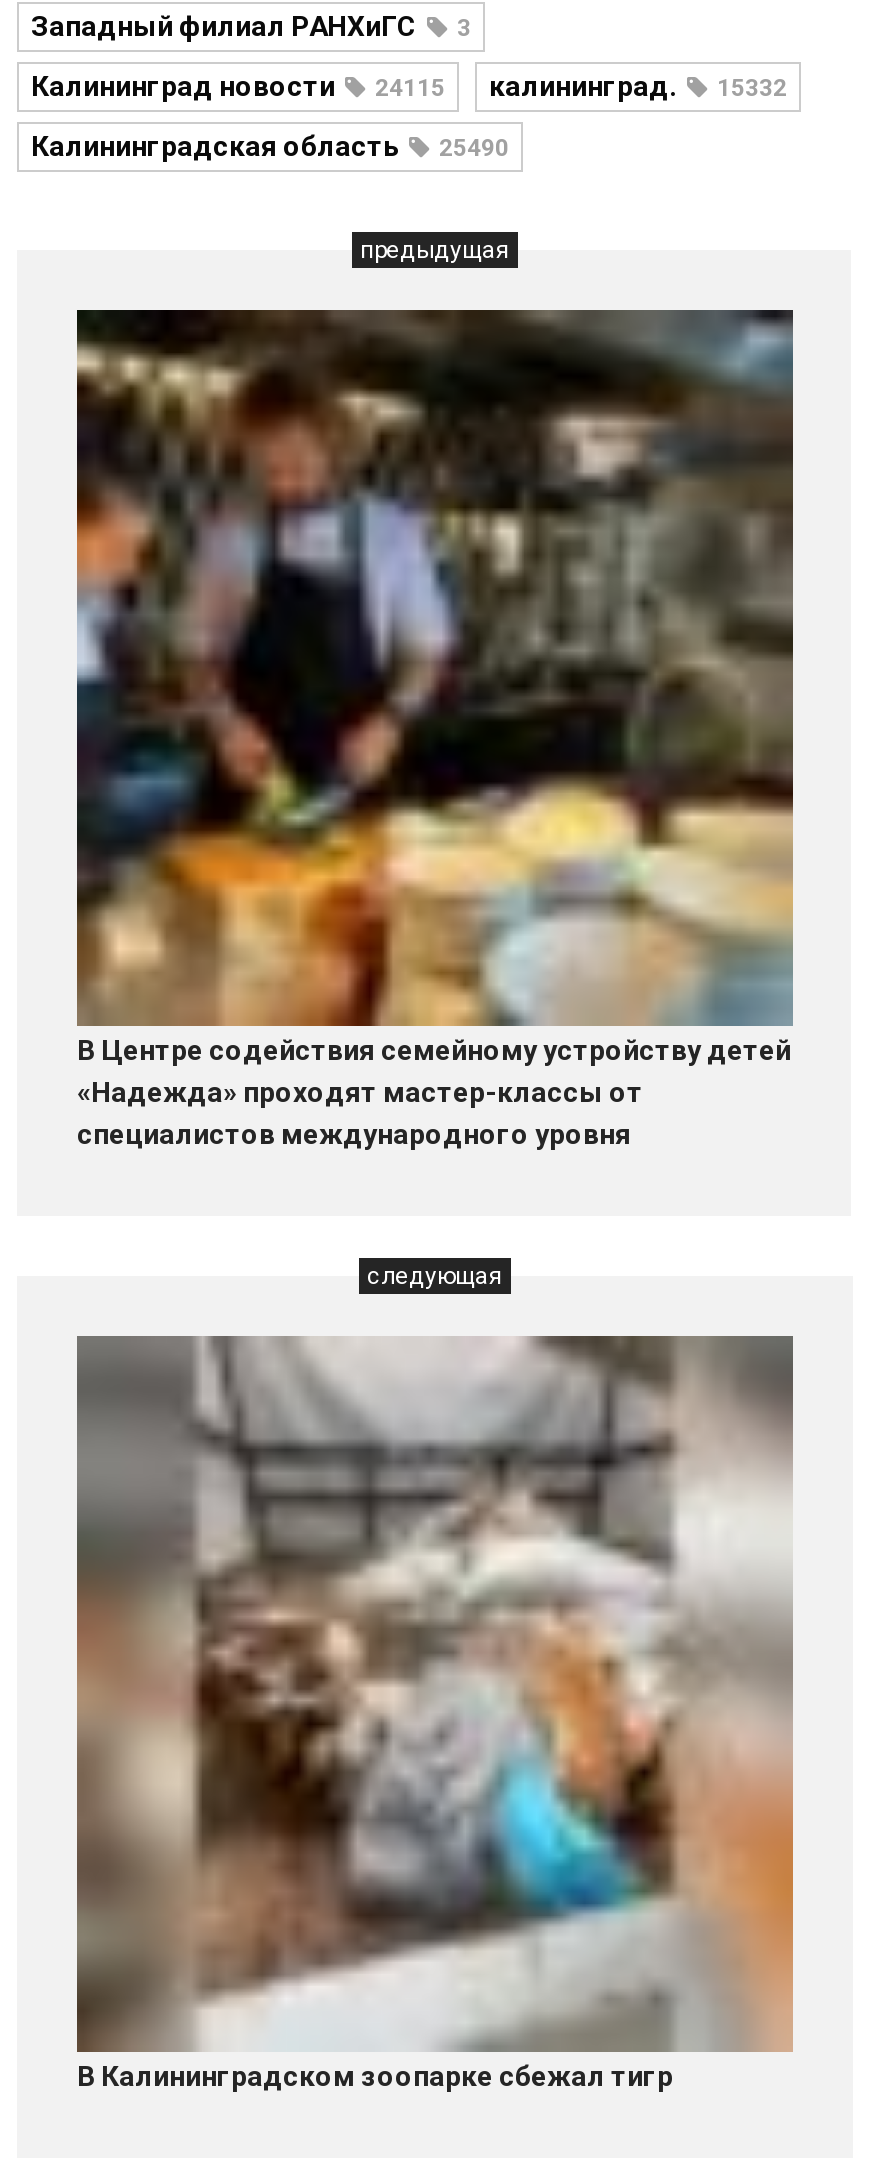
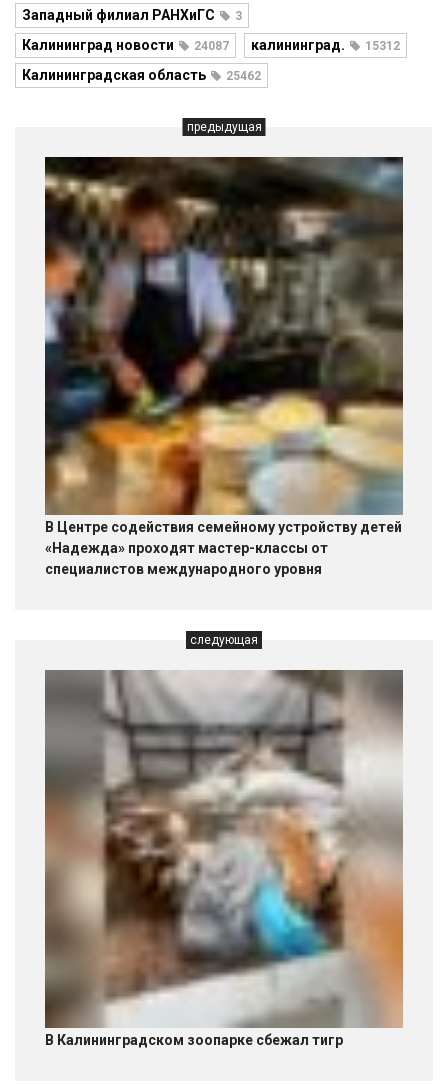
[375,75,445,103] 24115 -> [194,39,229,53] 24087
[717,75,787,103] 15332 -> [365,39,400,53] 15312
[31,131,509,163] Калининградская область 25490 -> [22,67,261,83] Калининградская область 25462

